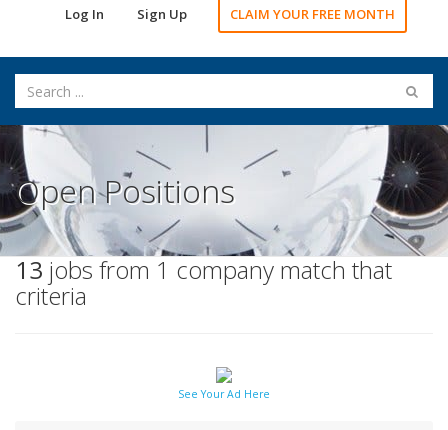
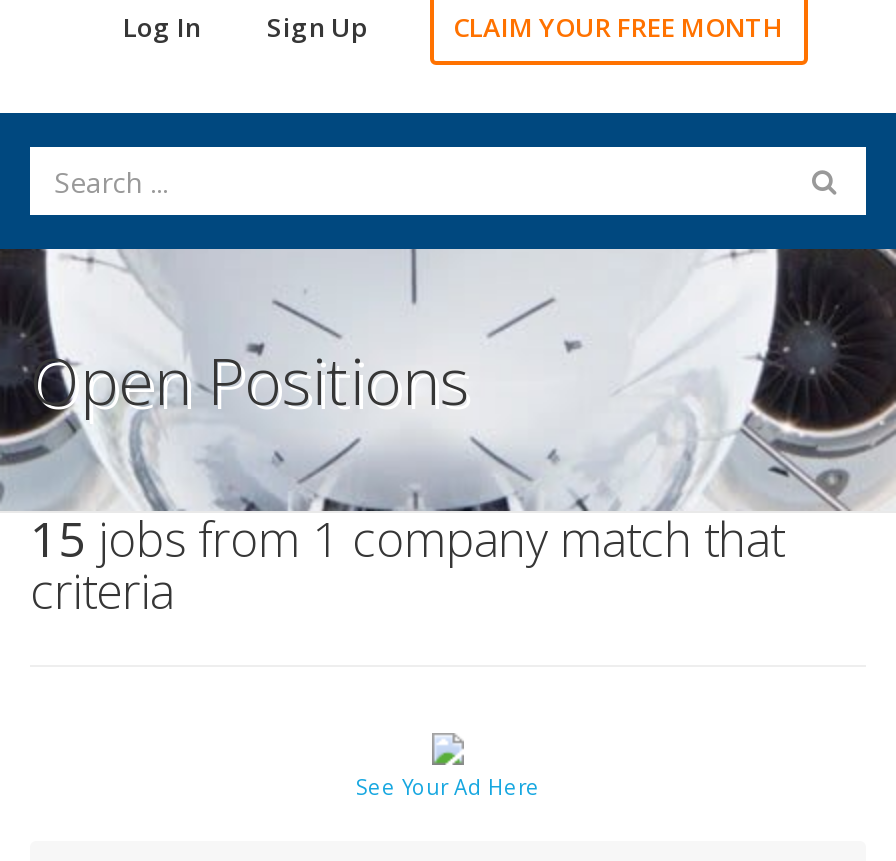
[15,253,392,286] 13 jobs from 1 company match that -> [30,505,784,571] 15 jobs from 1 company match that

